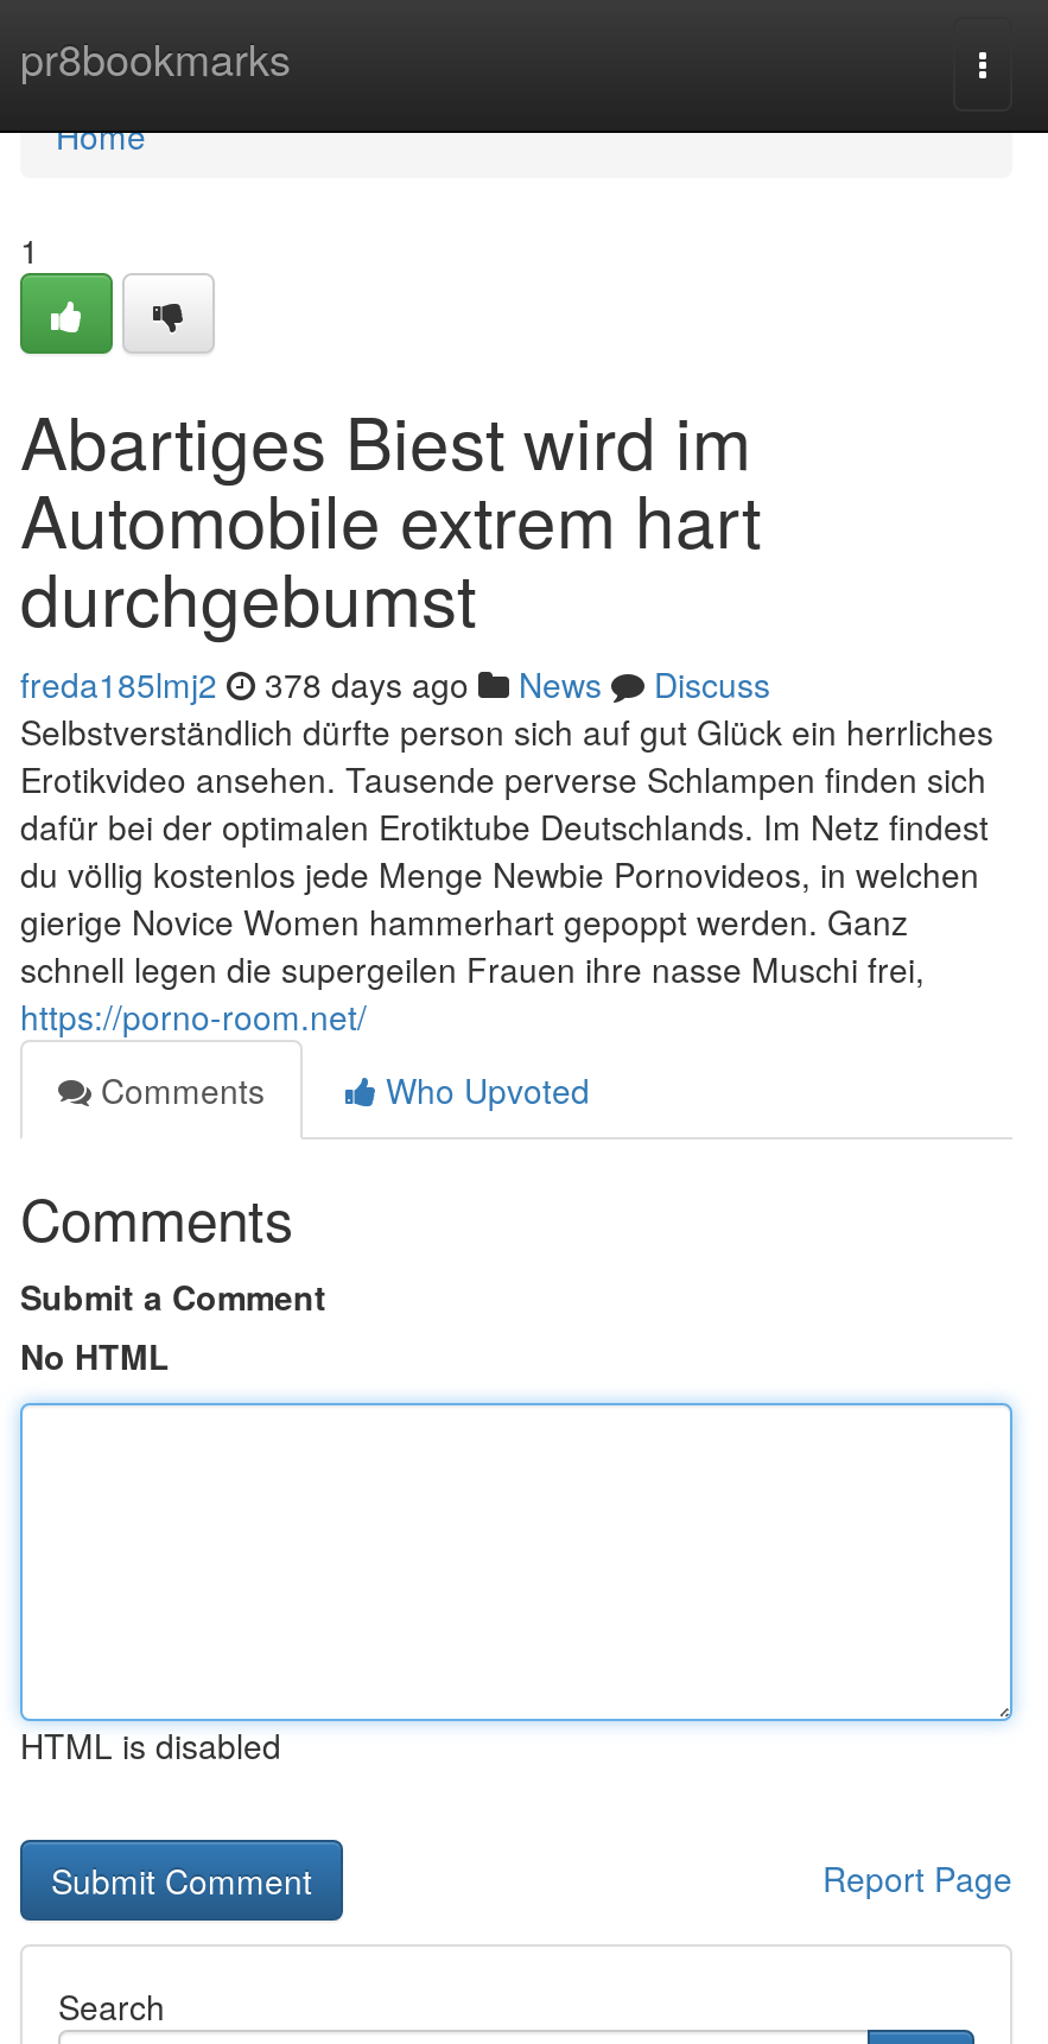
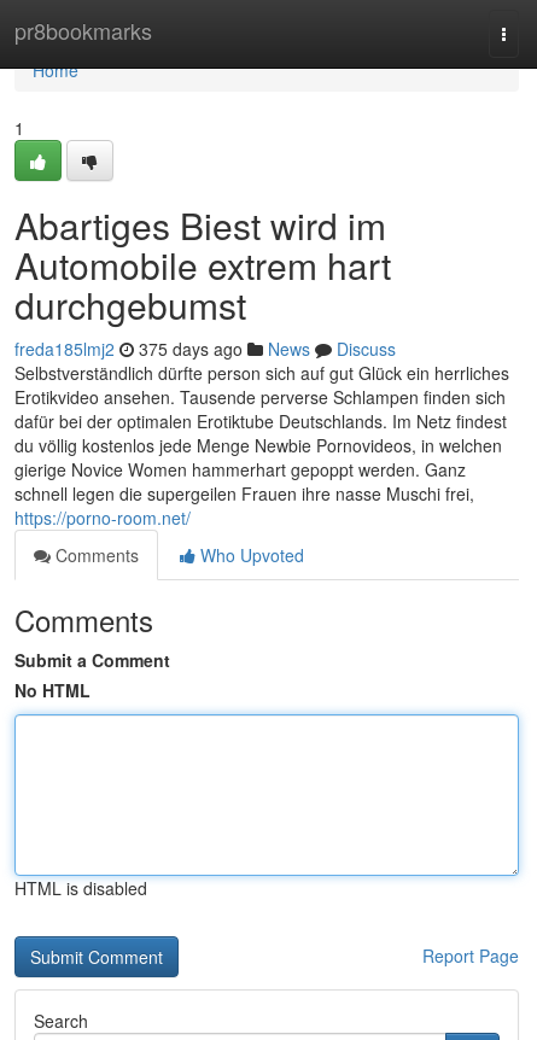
[20,660,770,707] freda185lmj2 378 days ago News Discuss -> [14,337,396,361] freda185lmj2 375 days ago News Discuss

